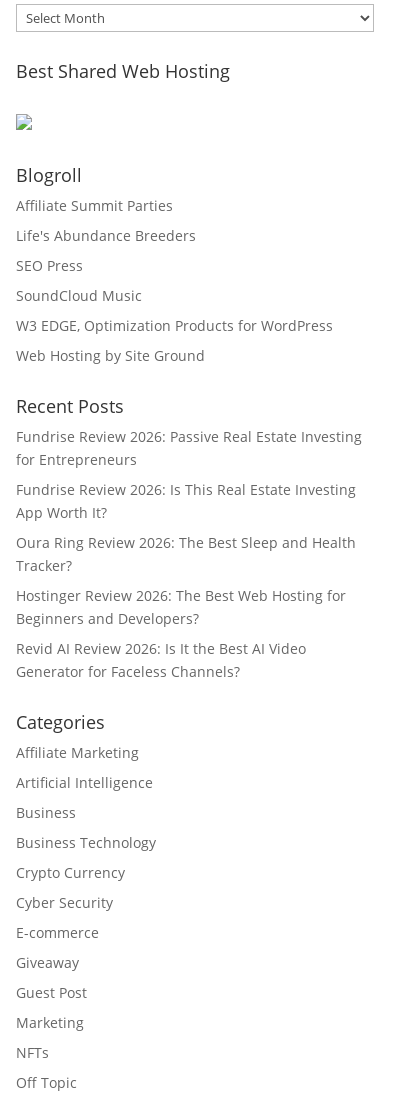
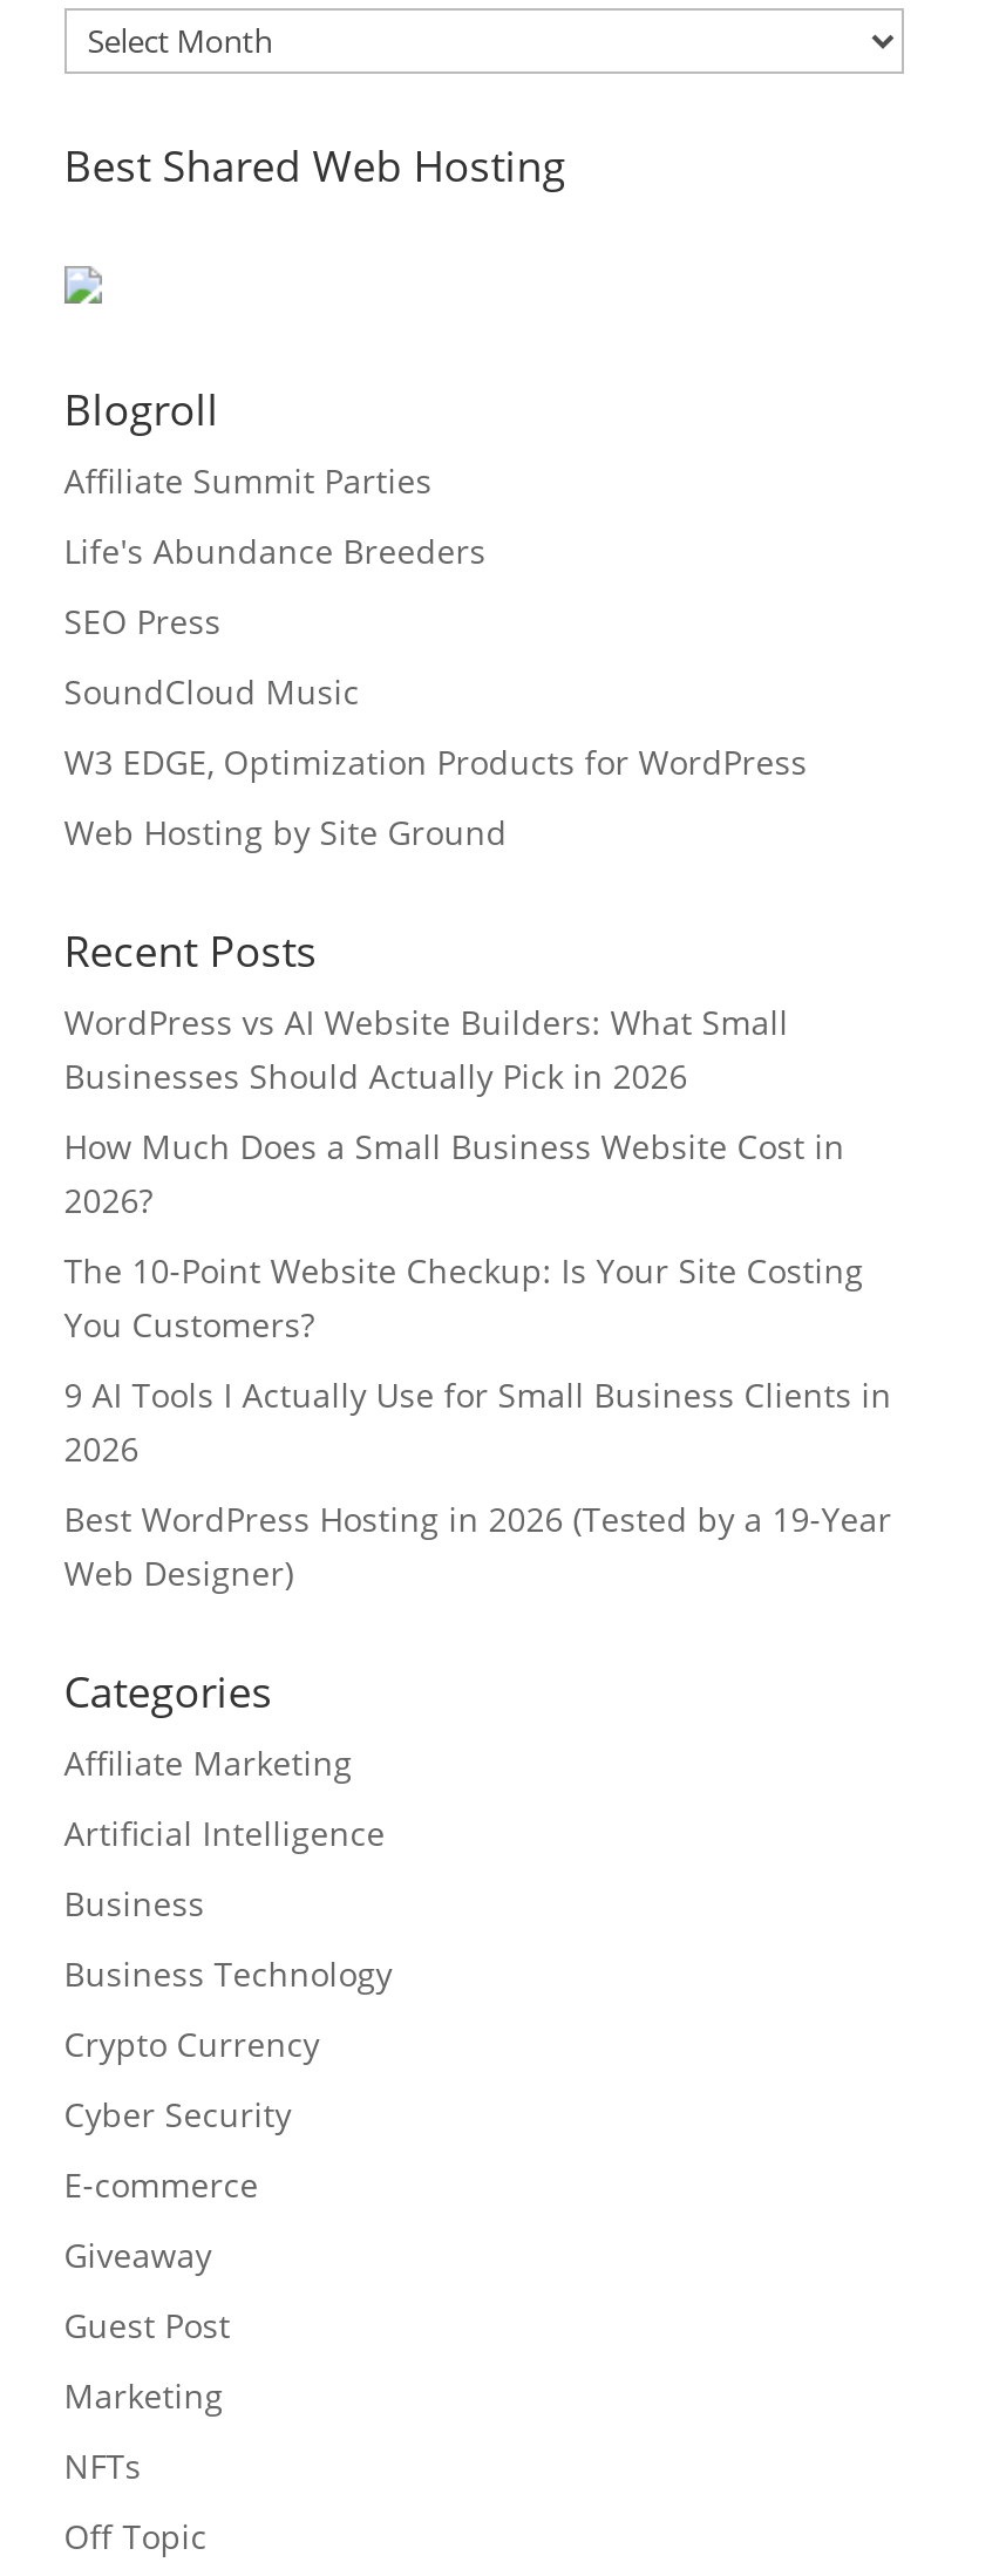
[16,427,362,469] Fundrise Review 2026: Passive Real Estate Investing | for Entrepreneurs -> [64,1001,789,1099] WordPress vs AI Website Builders: What Small | Businesses Should Actually Pick in 2026
[16,480,356,522] Fundrise Review 2026: Is This Real Estate Investing | App Worth It? -> [64,1125,845,1223] How Much Does a Small Business Website Cost in | 2026?
[16,533,356,575] Oura Ring Review 2026: The Best Sleep and Health | Tracker? -> [64,1249,864,1348] The 10-Point Website Checkup: Is Your Site Costing | You Customers?
[16,586,346,628] Hostinger Review 2026: The Best Web Hosting for | Beginners and Developers? -> [64,1373,892,1472] 9 AI Tools I Actually Use for Small Business Clients in | 2026
[16,639,306,681] Revid AI Review 2026: Is It the Best AI Video | Generator for Faceless Channels? -> [64,1498,892,1596] Best WordPress Hosting in 2026 (Tested by a 19-Year | Web Designer)

